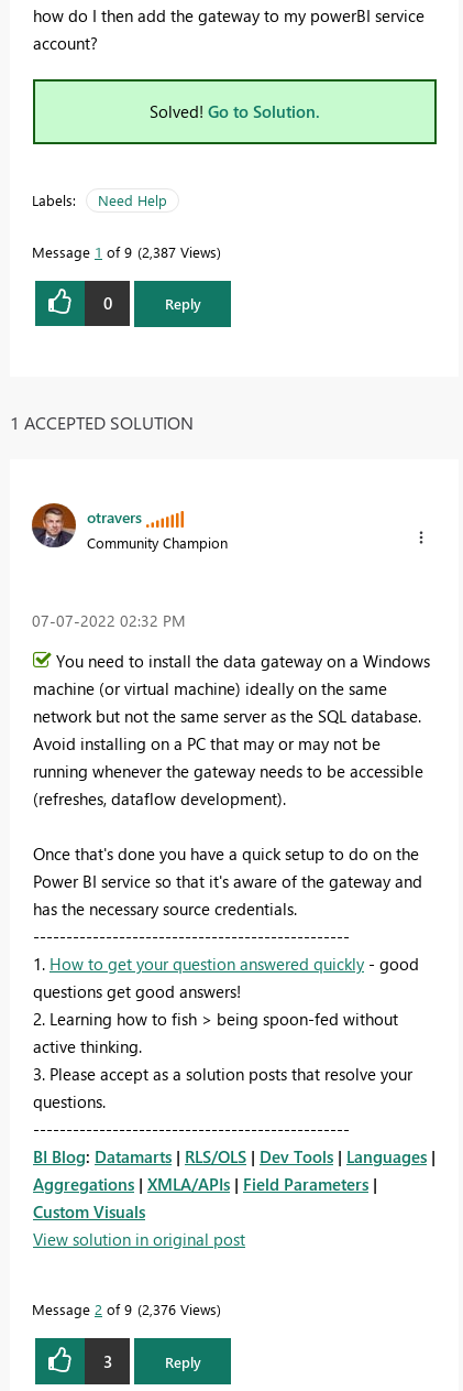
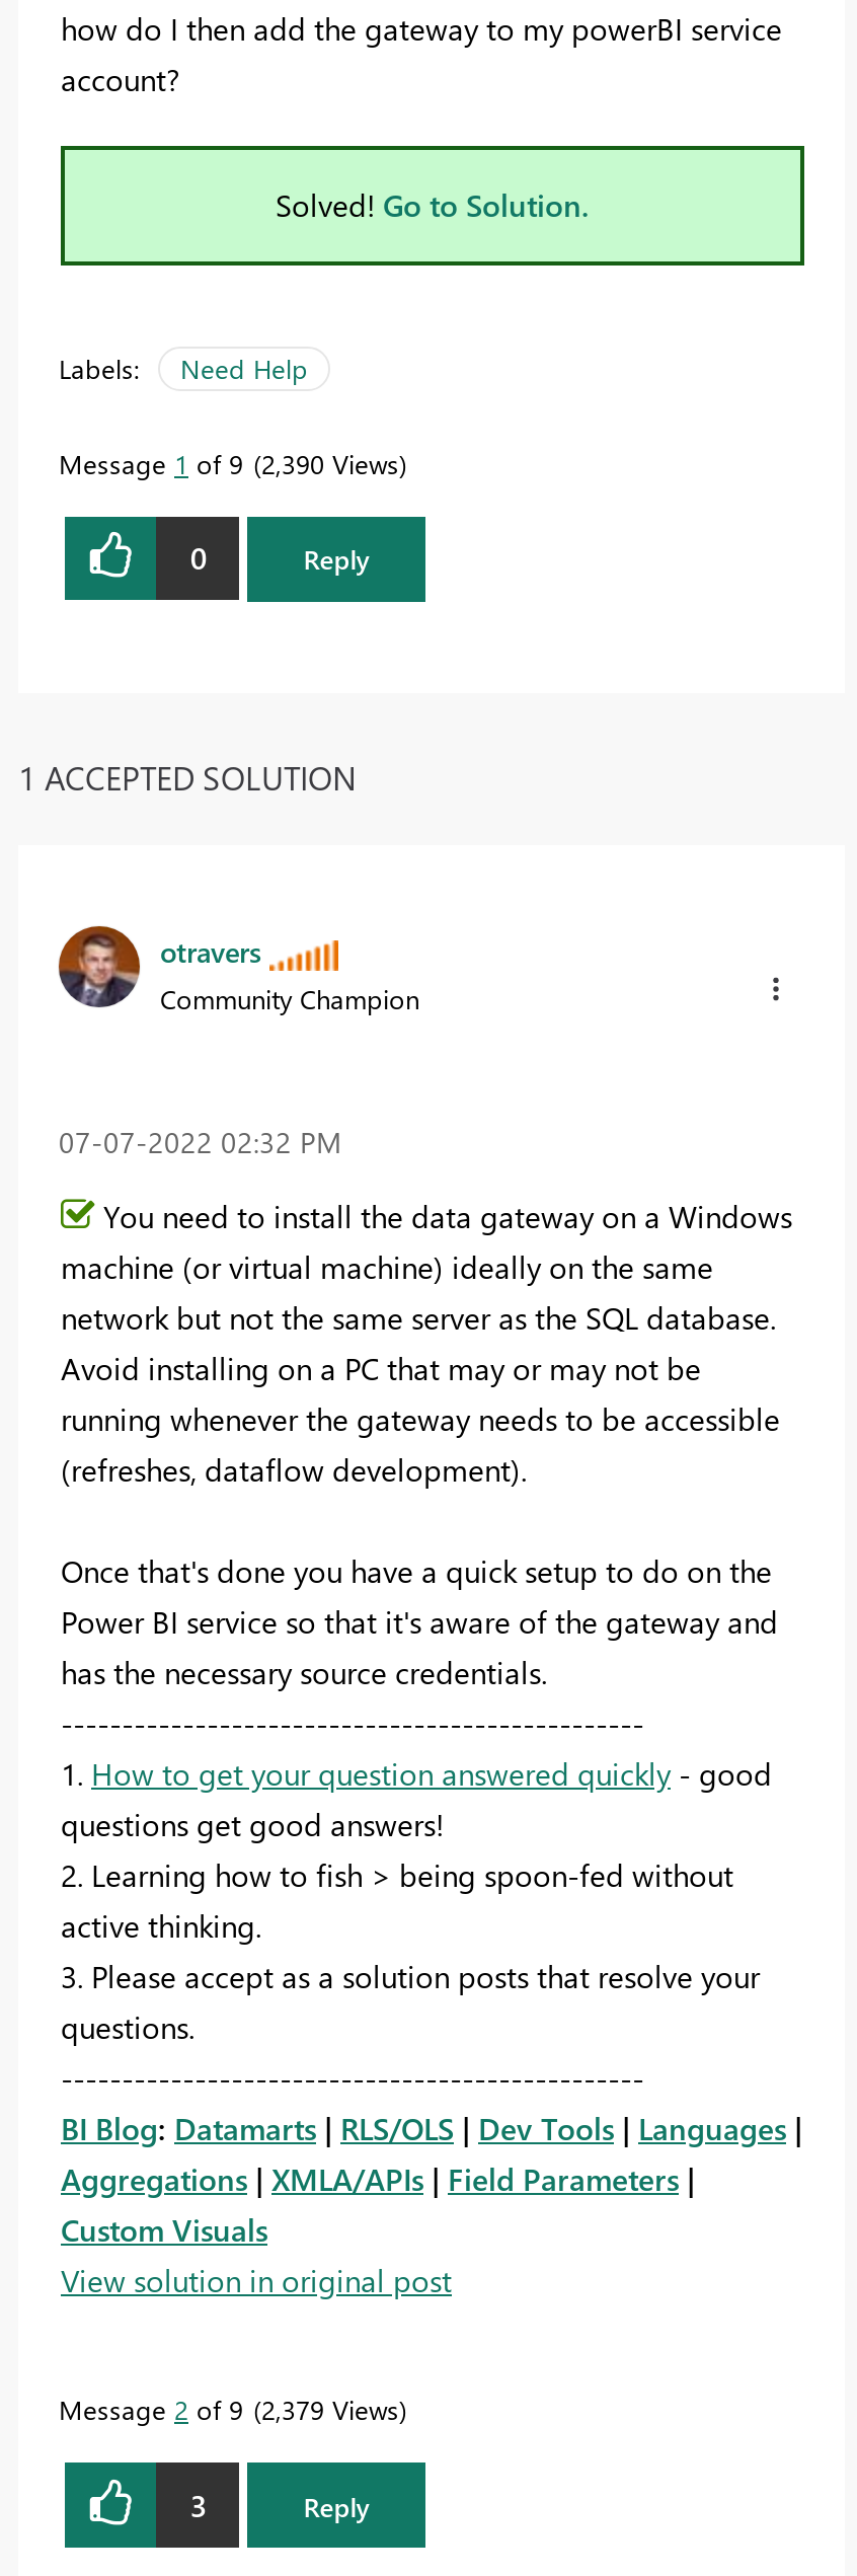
[32,242,217,261] Message 1 of 9 2,387 Views -> [59,445,399,480] Message 1 of 9 2,390 Views
[32,1300,217,1318] Message 2 of 9 2,376 Views -> [59,2392,399,2426] Message 2 of 9 2,379 Views

